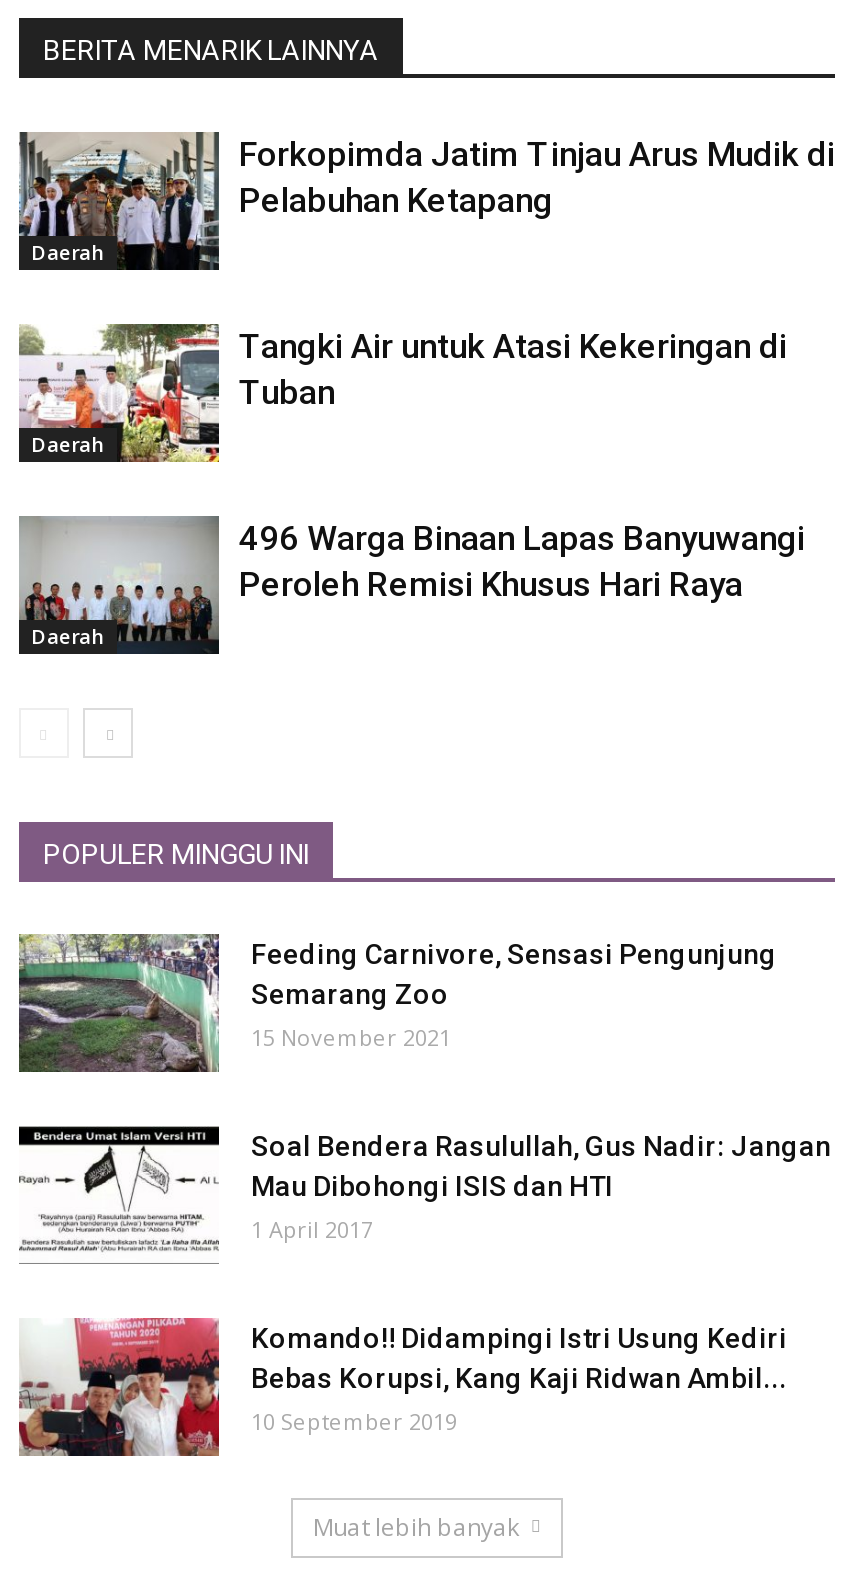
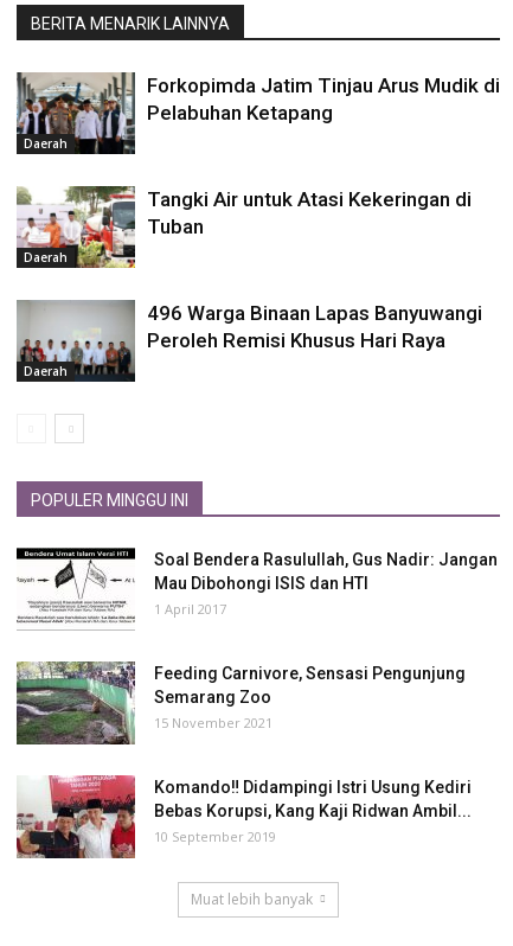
moved [17,932,777,1074] -> [15,660,466,746]: [image] | Feeding Carnivore, Sensasi Pengunjung | Semarang Zoo | 15 November 2021
moved [31,1126,831,1254] -> [24,548,498,624]: [image] | Soal Bendera Rasulullah, Gus Nadir: Jangan | Mau Dibohongi ISIS dan HTI | 1 April 2017

